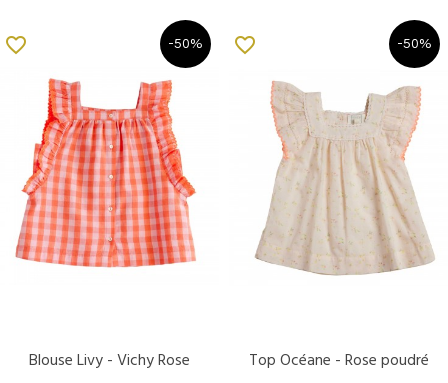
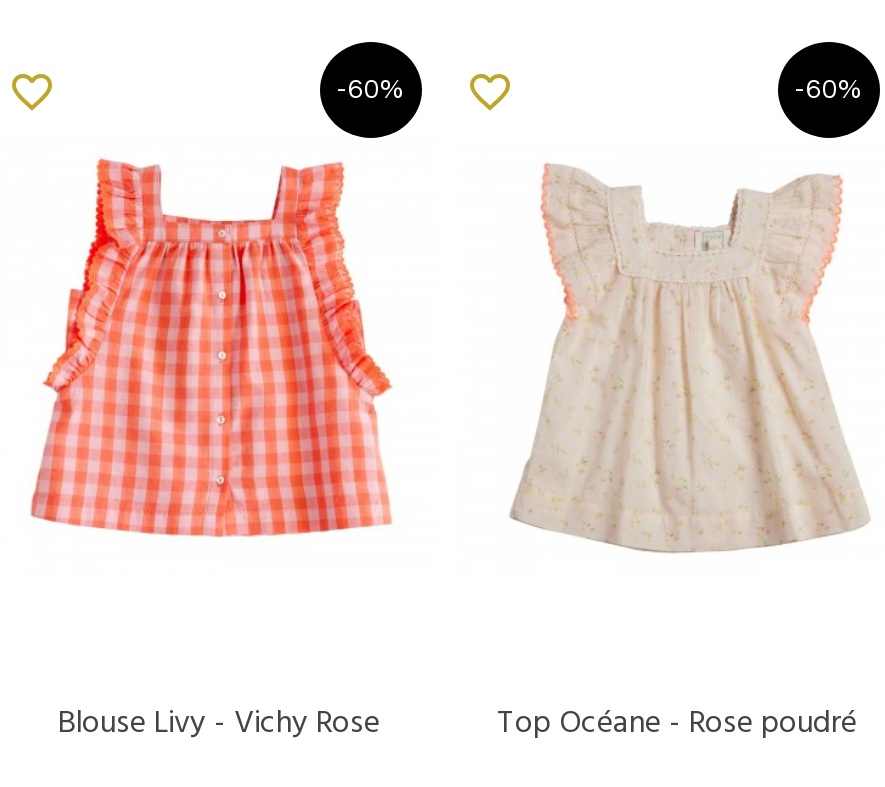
[168,37,203,51] -50% -> [336,76,406,104] -60%
[397,37,432,51] -50% -> [794,76,864,104] -60%

